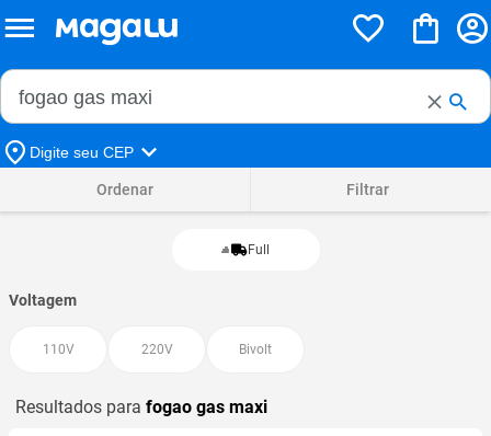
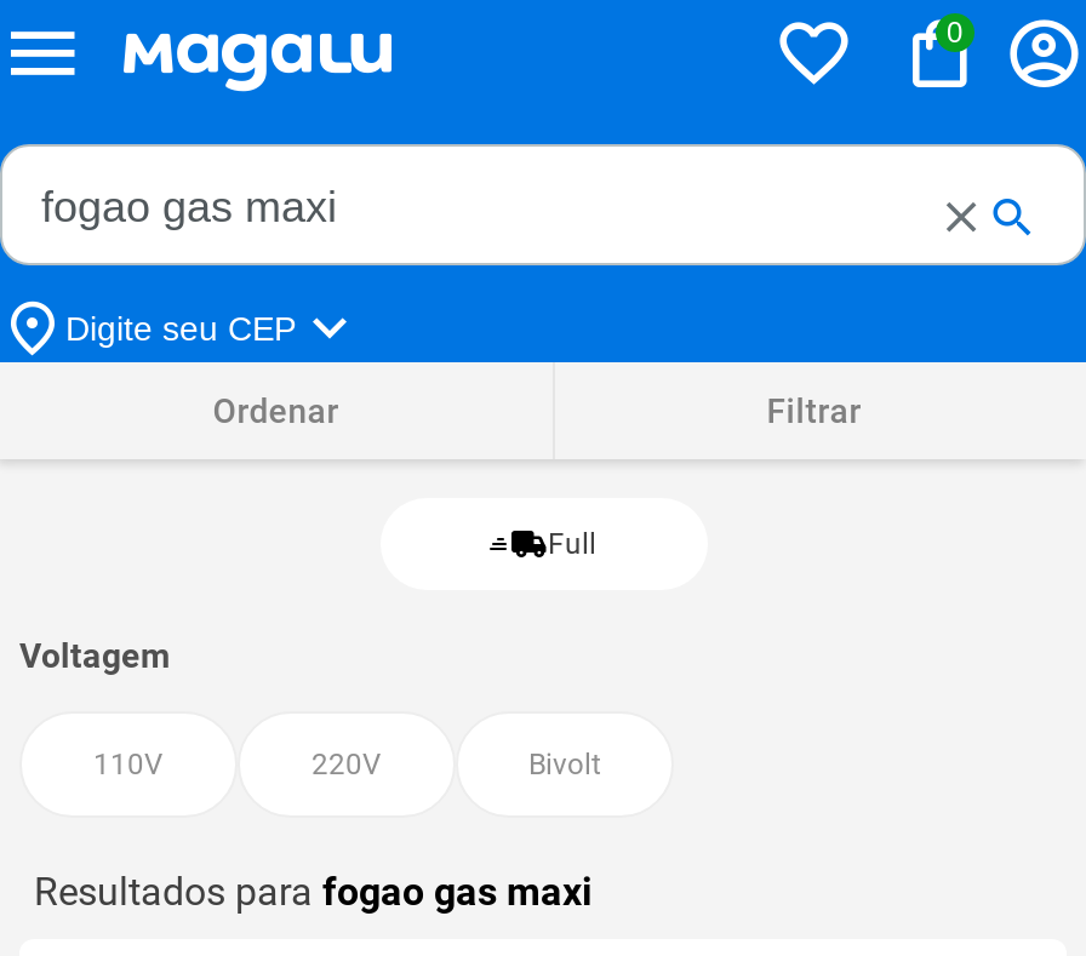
none -> [947,16,964,50] 0

